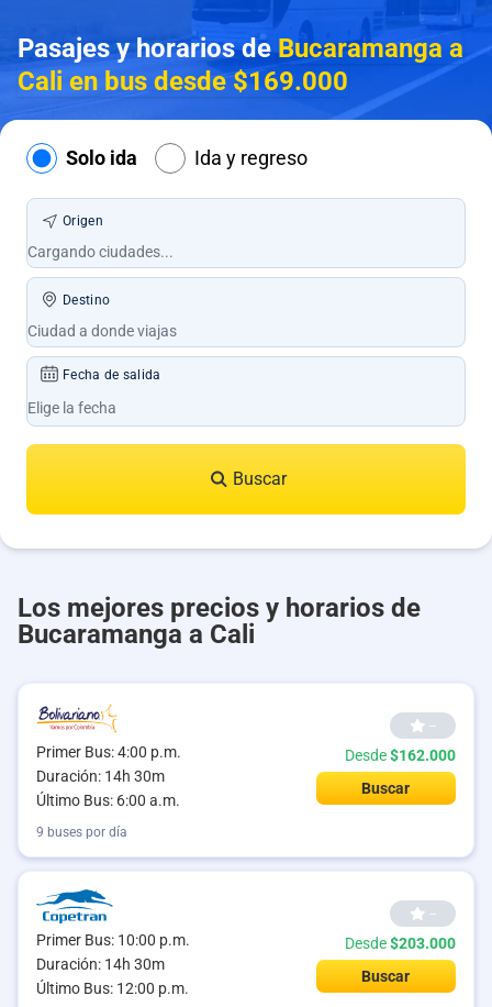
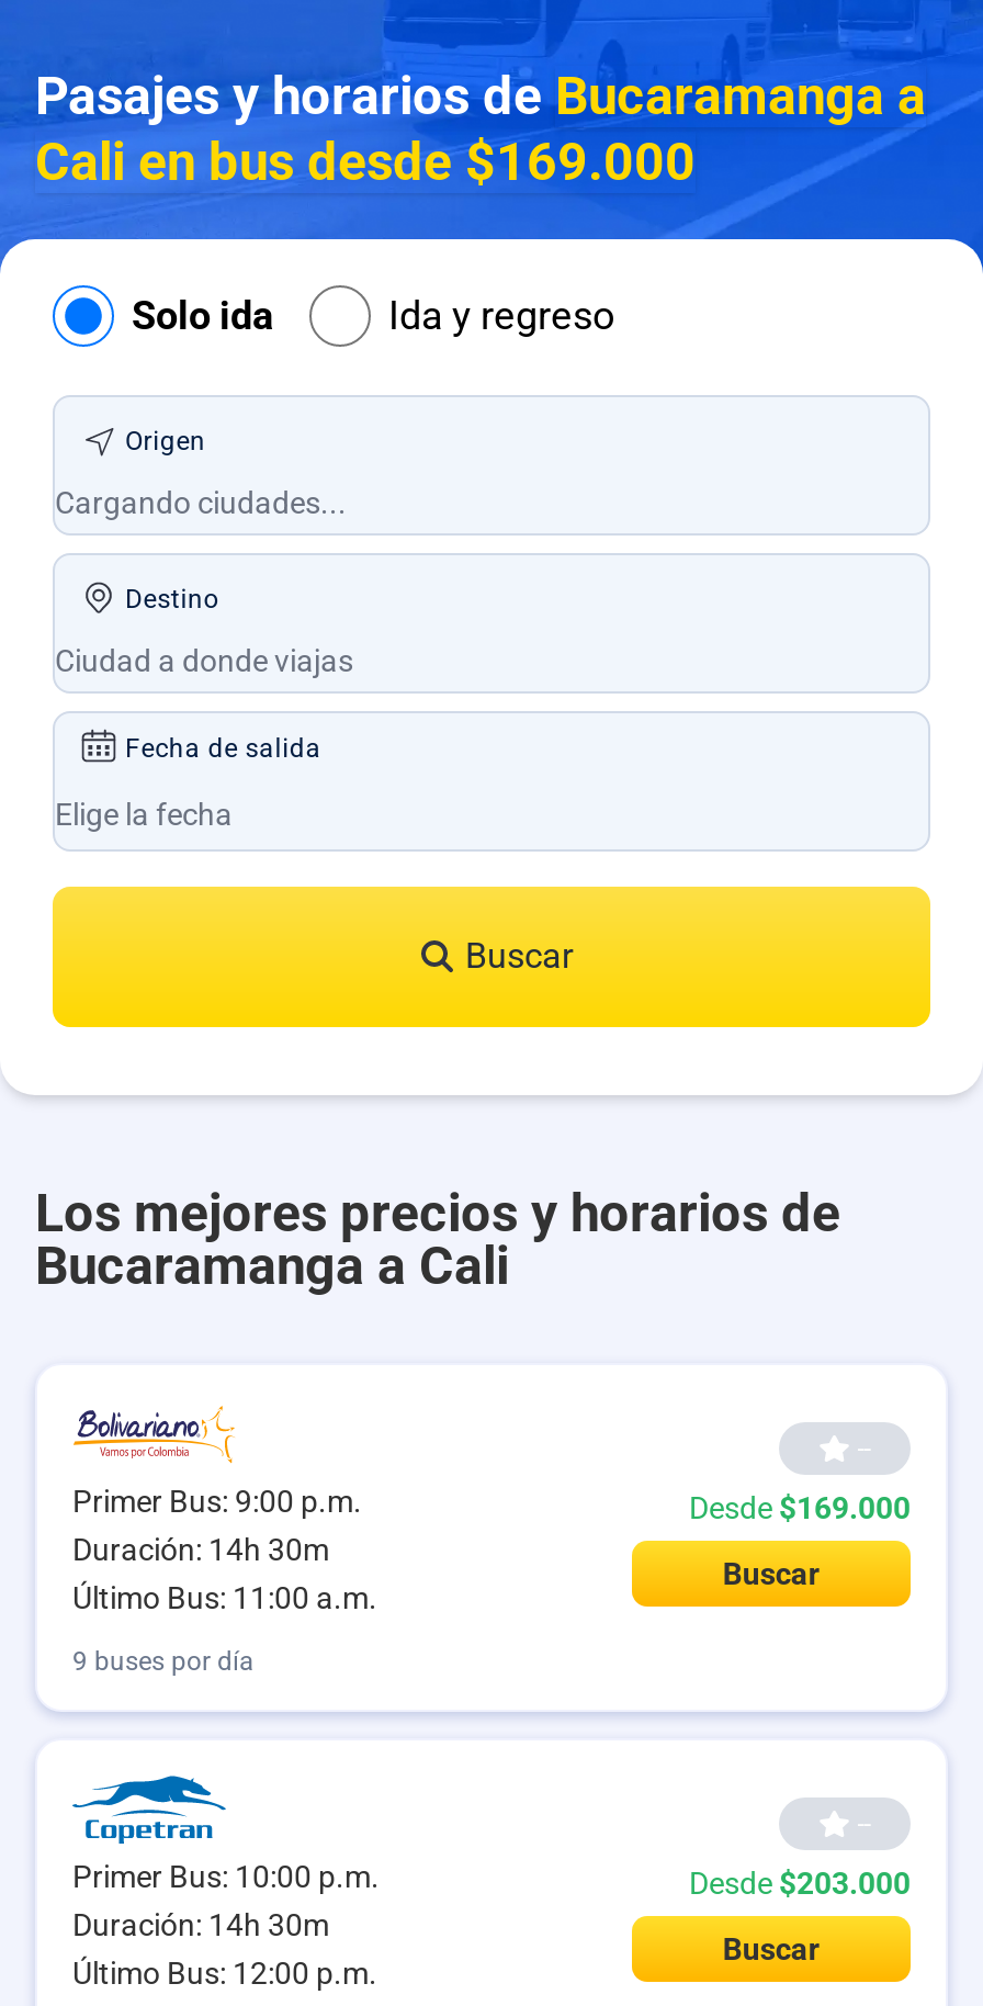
[36,743,181,761] Primer Bus: 4:00 p.m. -> [72,1483,362,1518] Primer Bus: 9:00 p.m.
[345,747,456,764] Desde $162.000 -> [689,1491,911,1526] Desde $169.000
[36,791,180,809] Último Bus: 6:00 a.m. -> [72,1580,377,1615] Último Bus: 11:00 a.m.

